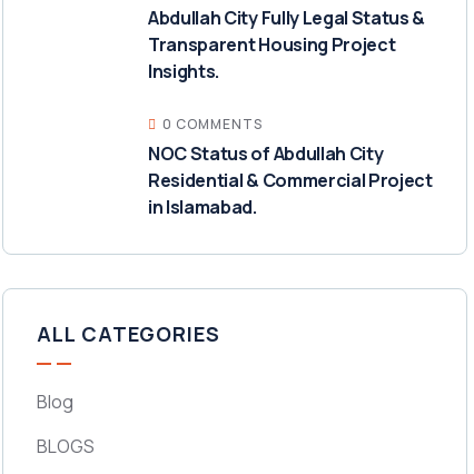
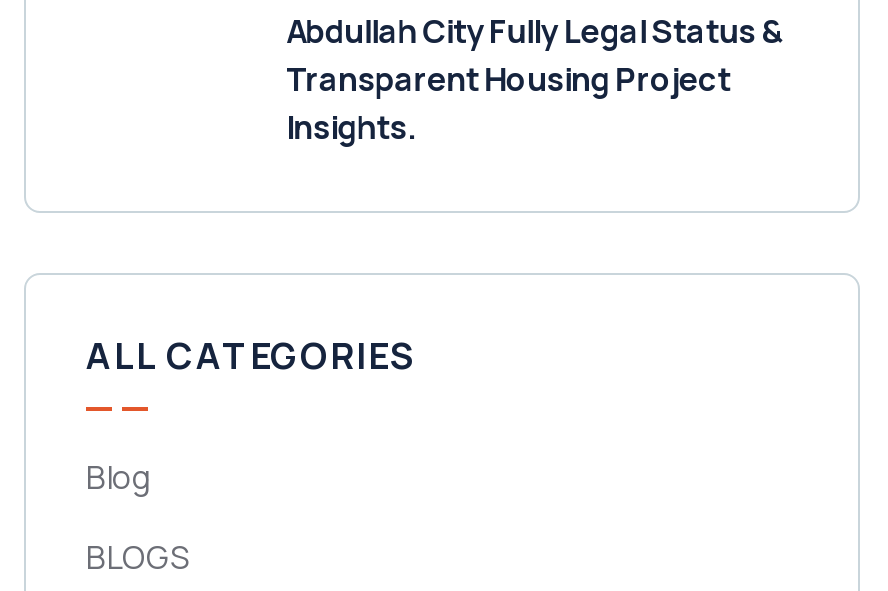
[148,115,433,219] 0 COMMENTS | NOC Status of Abdullah City | Residential & Commercial Project | in Islamabad. -> none

